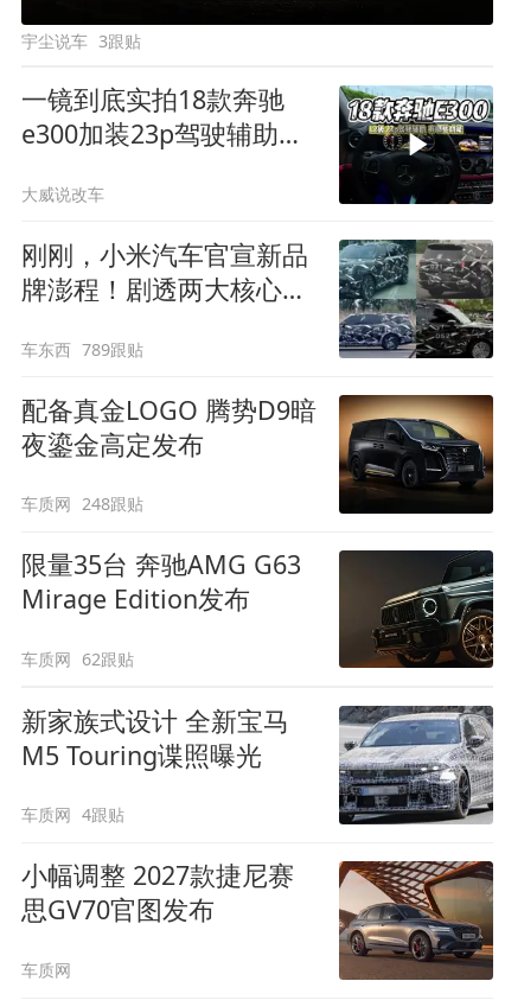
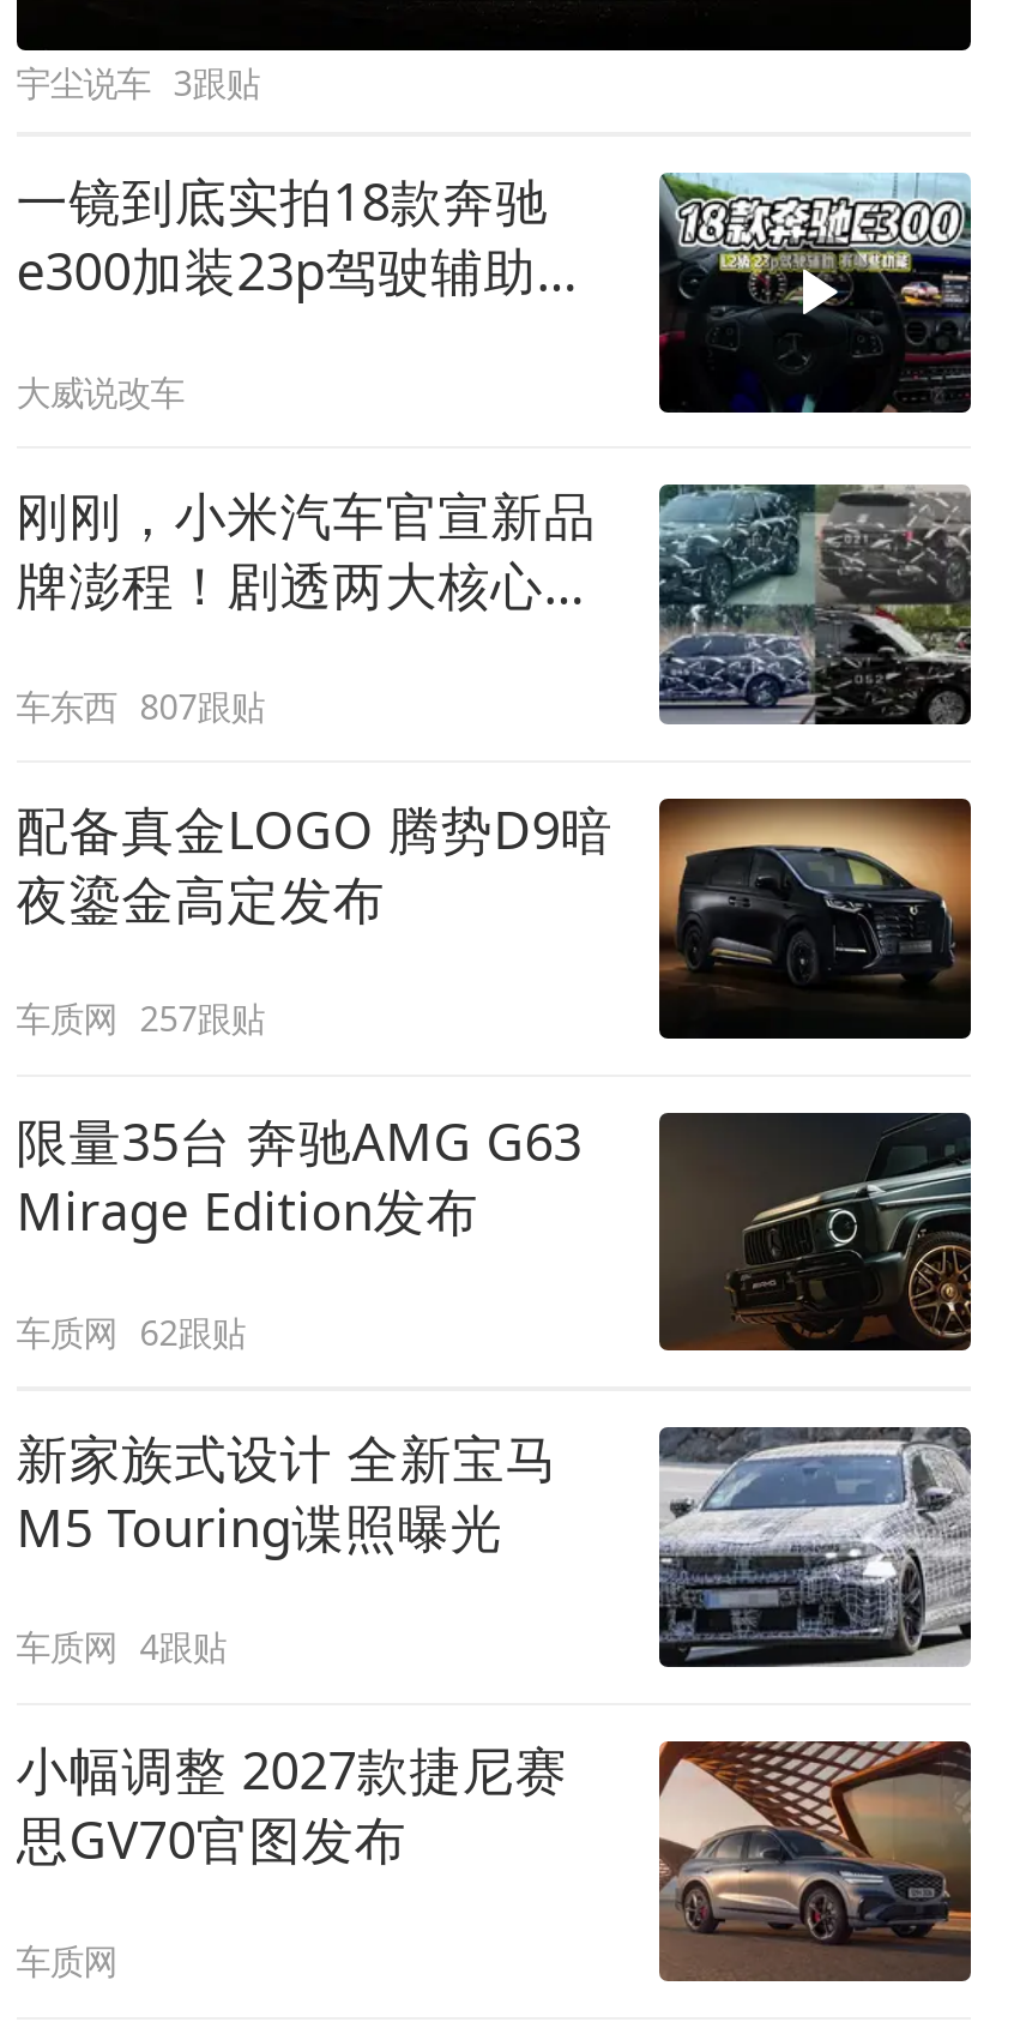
[21,337,144,360] 车东西 789跟贴 -> [16,682,264,728] 车东西 807跟贴
[21,493,144,515] 车质网 248跟贴 -> [16,996,264,1041] 车质网 257跟贴

